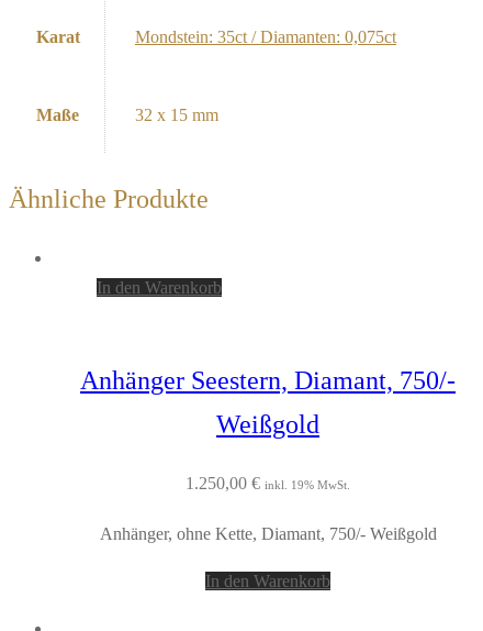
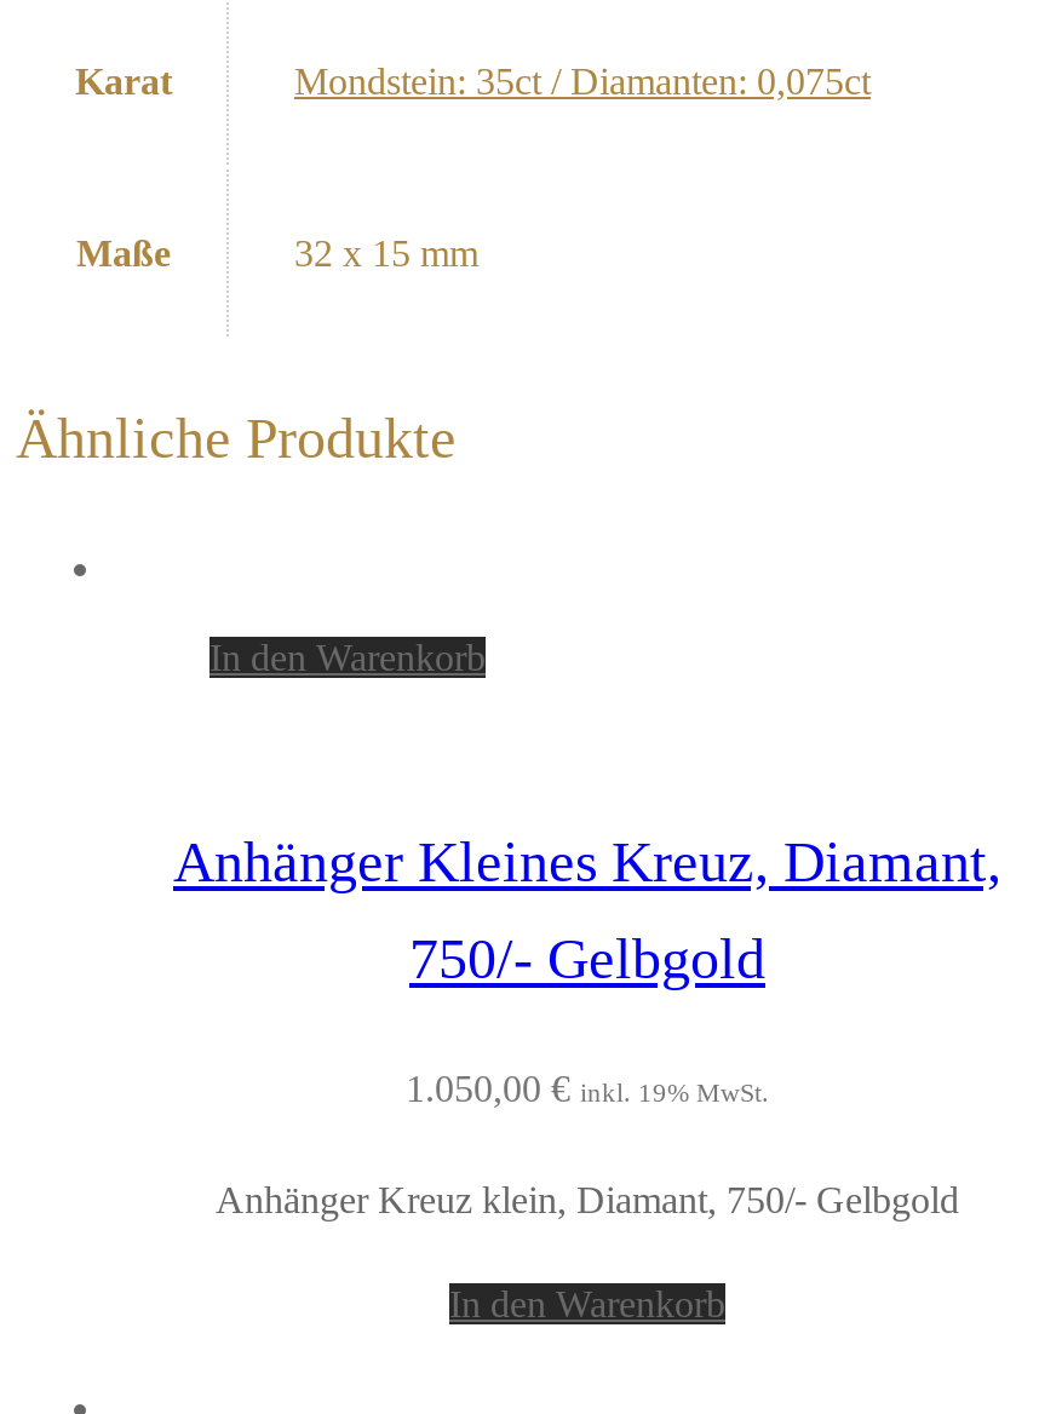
[80,367,456,395] Anhänger Seestern, Diamant, 750/- -> [173,831,1001,894] Anhänger Kleines Kreuz, Diamant,
[216,410,319,439] Weißgold -> [409,928,765,991] 750/- Gelbgold
[186,474,350,493] 1.250,00 € inkl. 19% MwSt. -> [406,1068,769,1110] 1.050,00 € inkl. 19% MwSt.
[99,525,436,543] Anhänger, ohne Kette, Diamant, 750/- Weißgold -> [216,1180,959,1221] Anhänger Kreuz klein, Diamant, 750/- Gelbgold

